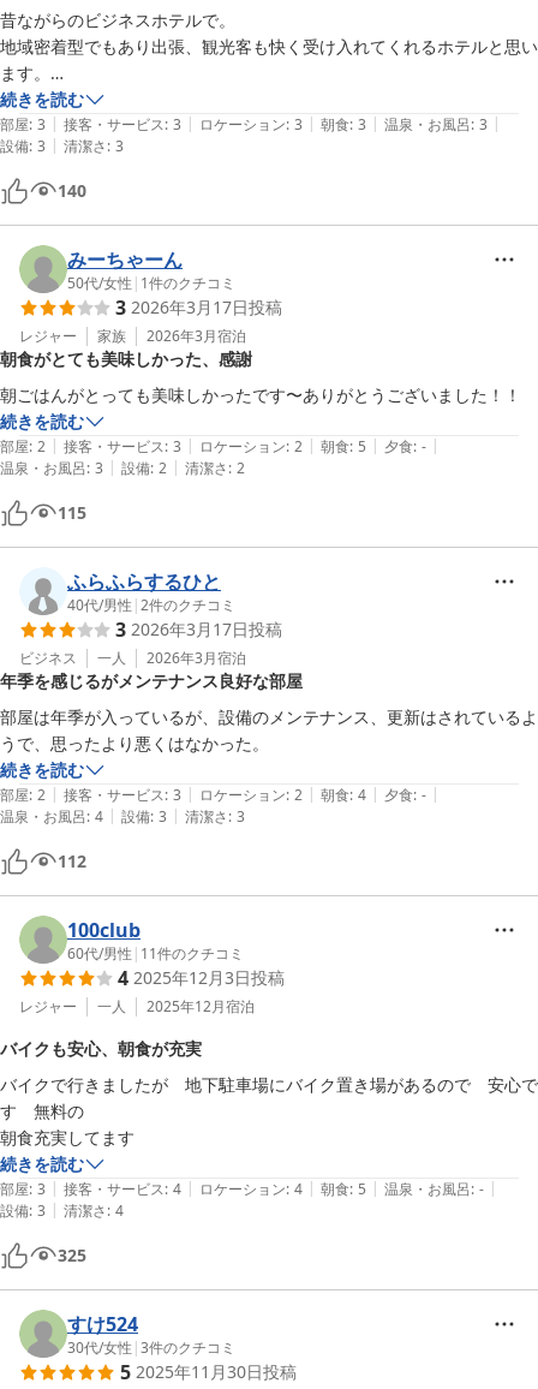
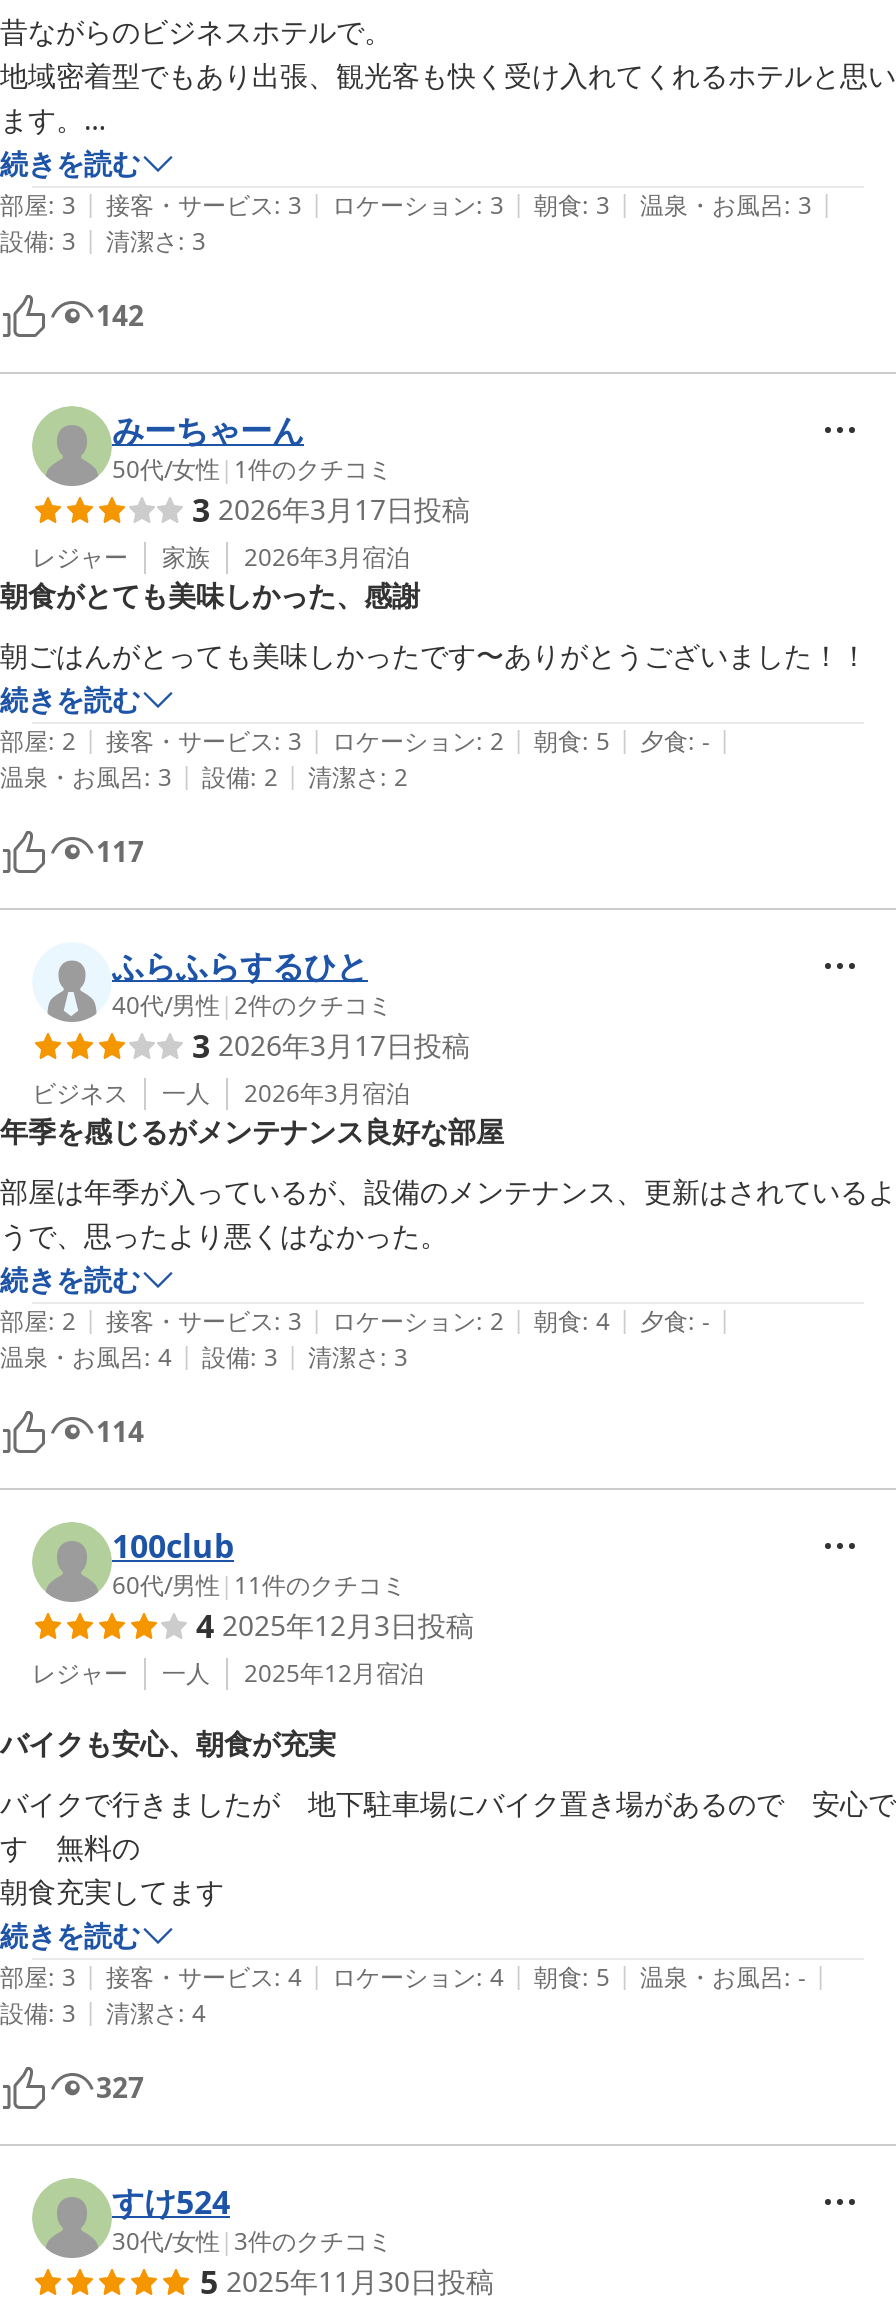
[58,179,86,202] 140 -> [96,296,144,334] 142
[58,501,86,524] 115 -> [96,832,144,870] 117
[58,850,86,872] 112 -> [96,1412,144,1450] 114
[58,1244,86,1266] 325 -> [96,2068,144,2106] 327

